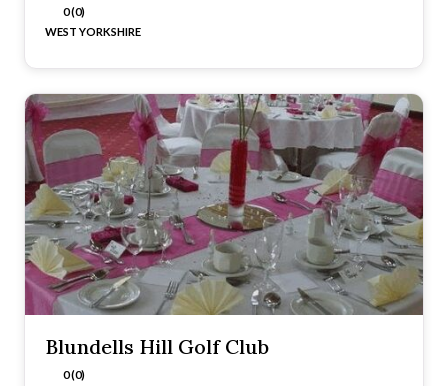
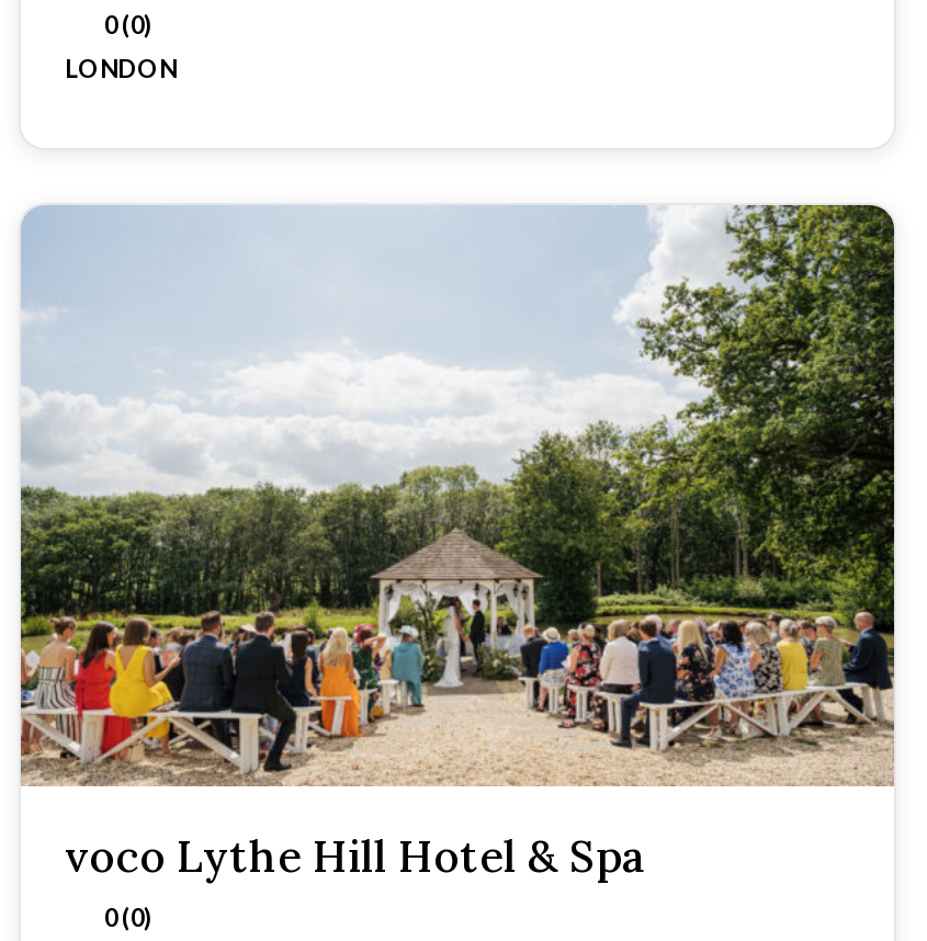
[45,25,141,38] WEST YORKSHIRE -> [65,53,177,81] LONDON
[24,93,424,359] [image] | Blundells Hill Golf Club -> [21,204,896,883] [image] | voco Lythe Hill Hotel & Spa

